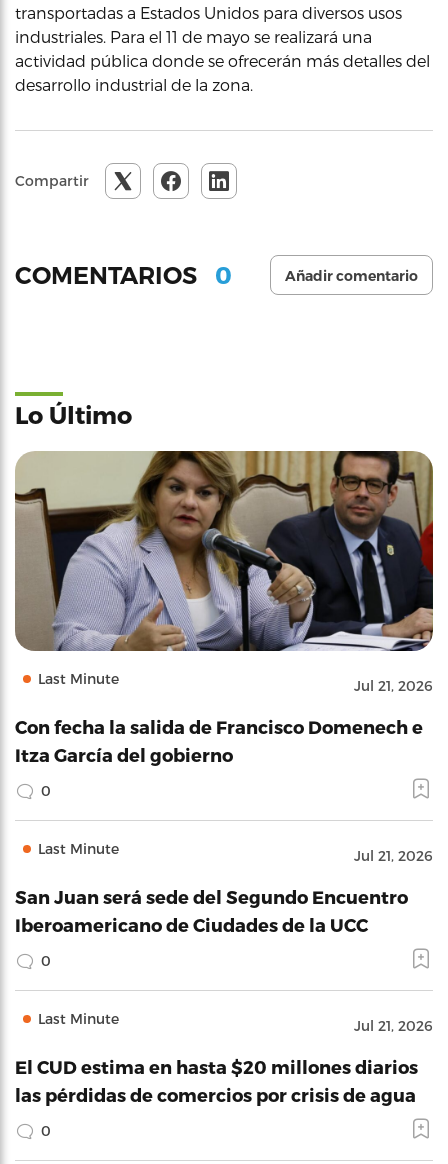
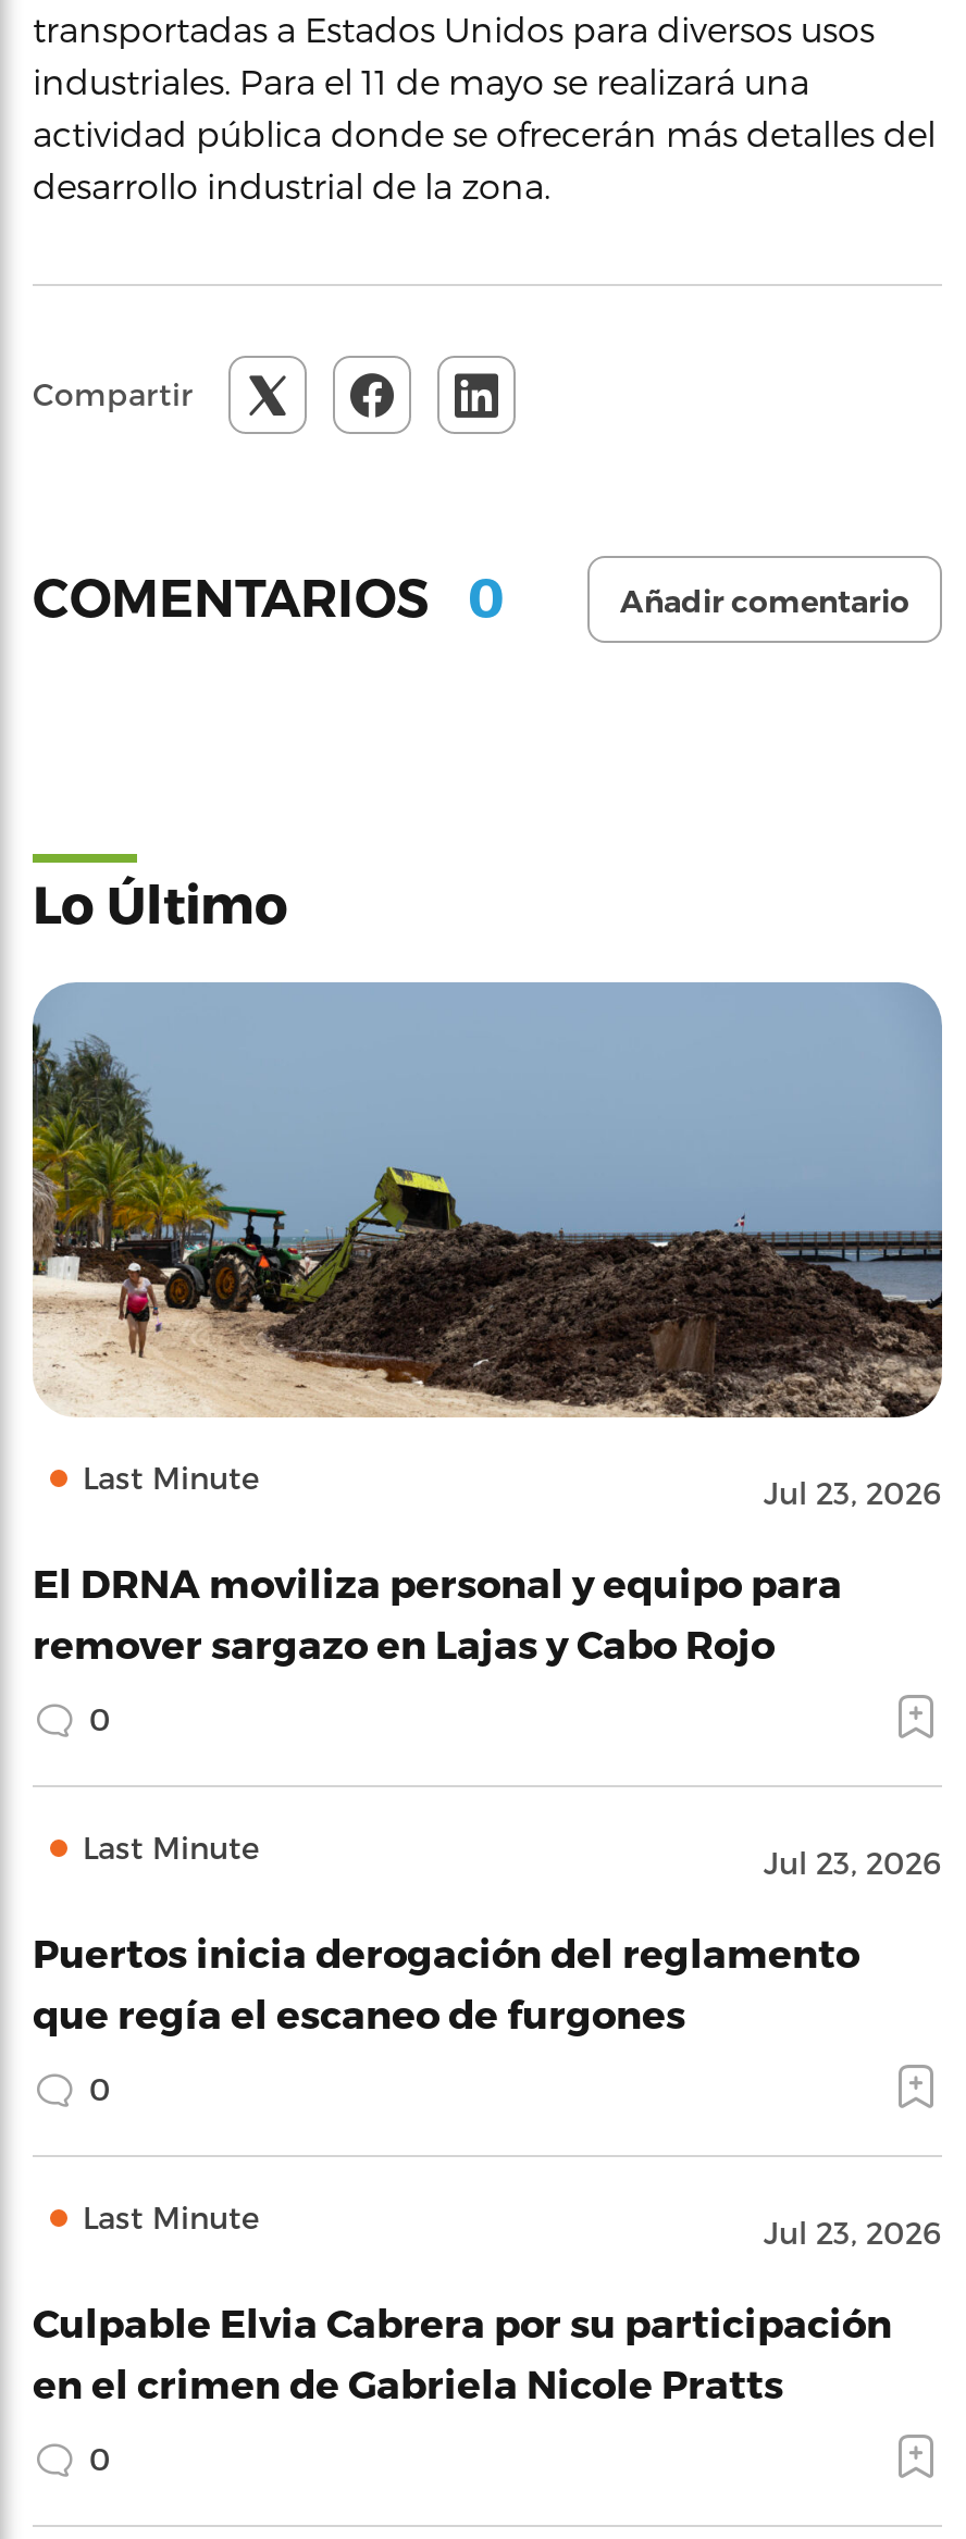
[15,450,434,694] [image] | Jul 21, 2026 -> [30,981,944,1510] [image] | Jul 23, 2026
[15,716,423,765] Con fecha la salida de Francisco Domenech e | Itza García del gobierno -> [33,1558,842,1664] El DRNA moviliza personal y equipo para | remover sargazo en Lajas y Cabo Rojo
[354,847,433,864] Jul 21, 2026 -> [764,1843,942,1880] Jul 23, 2026
[15,886,408,935] San Juan será sede del Segundo Encuentro | Iberoamericano de Ciudades de la UCC -> [33,1928,859,2034] Puertos inicia derogación del reglamento | que regía el escaneo de furgones
[354,1017,433,1034] Jul 21, 2026 -> [764,2213,942,2250] Jul 23, 2026
[15,1056,418,1105] El CUD estima en hasta $20 millones diarios | las pérdidas de comercios por crisis de agua -> [33,2298,892,2404] Culpable Elvia Cabrera por su participación | en el crimen de Gabriela Nicole Pratts

